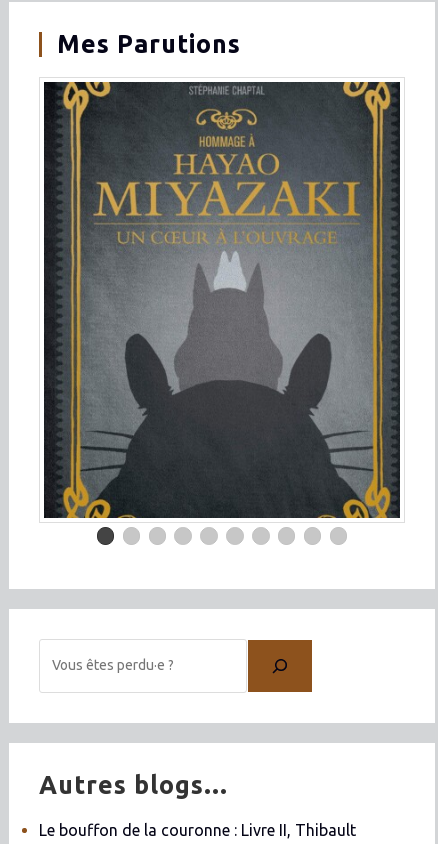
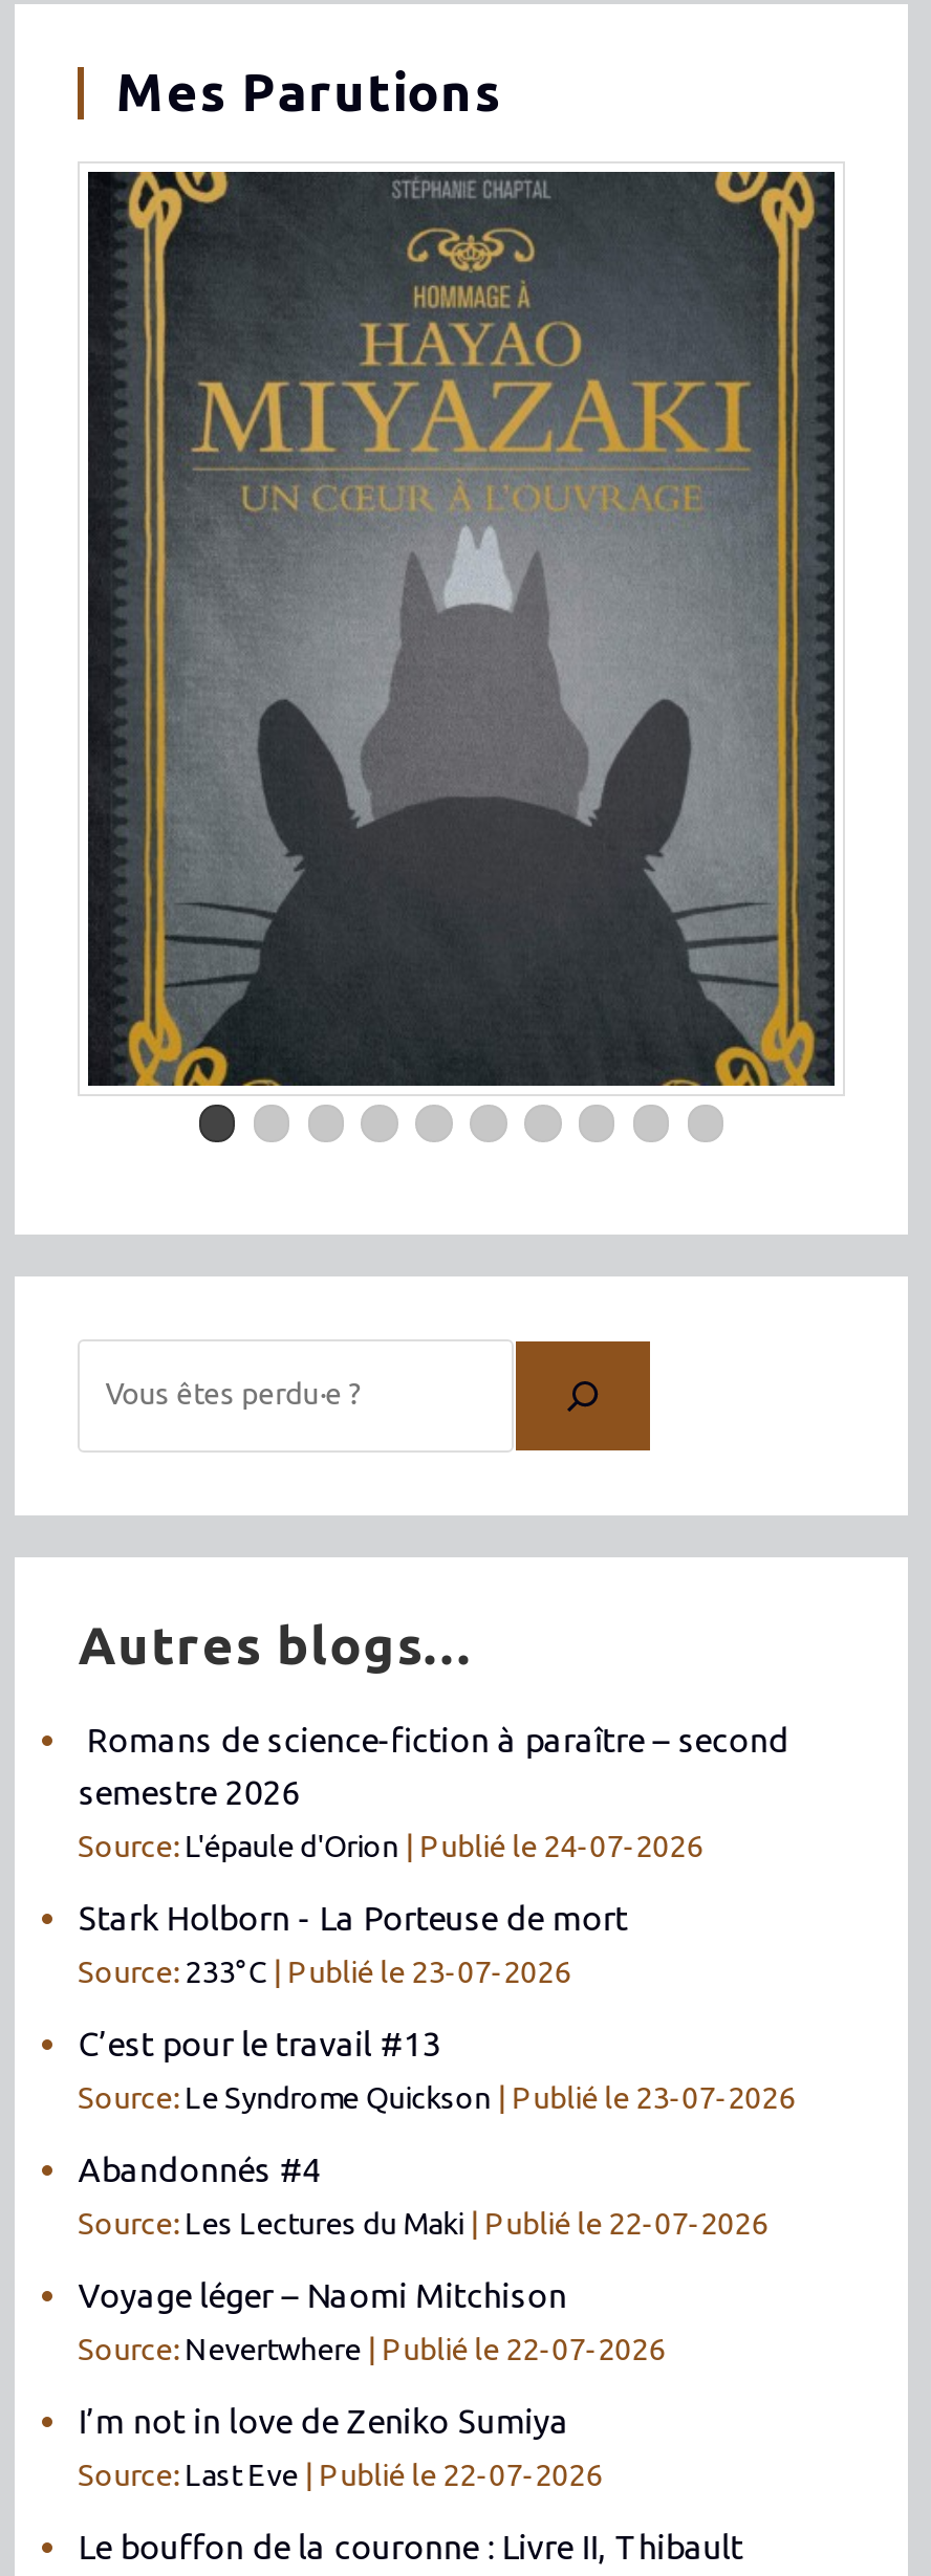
none -> [78,1721,795,2492] Romans de science-fiction à paraître – second | semestre 2026 | Source: L'épaule d'Orion | Publié le 24-07-2026 | Stark Holborn - La Porteuse de mort | Source: 233°C | Publié le 23-07-2026 | C’est pour le travail #13 | Source: Le Syndrome Quickson | Publié le 23-07-2026 | Abandonnés #4 | Source: Les Lectures du Maki | Publié le 22-07-2026 | Voyage léger – Naomi Mitchison | Source: Nevertwhere | Publié le 22-07-2026 | I’m not in love de Zeniko Sumiya | Source: Last Eve | Publié le 22-07-2026

